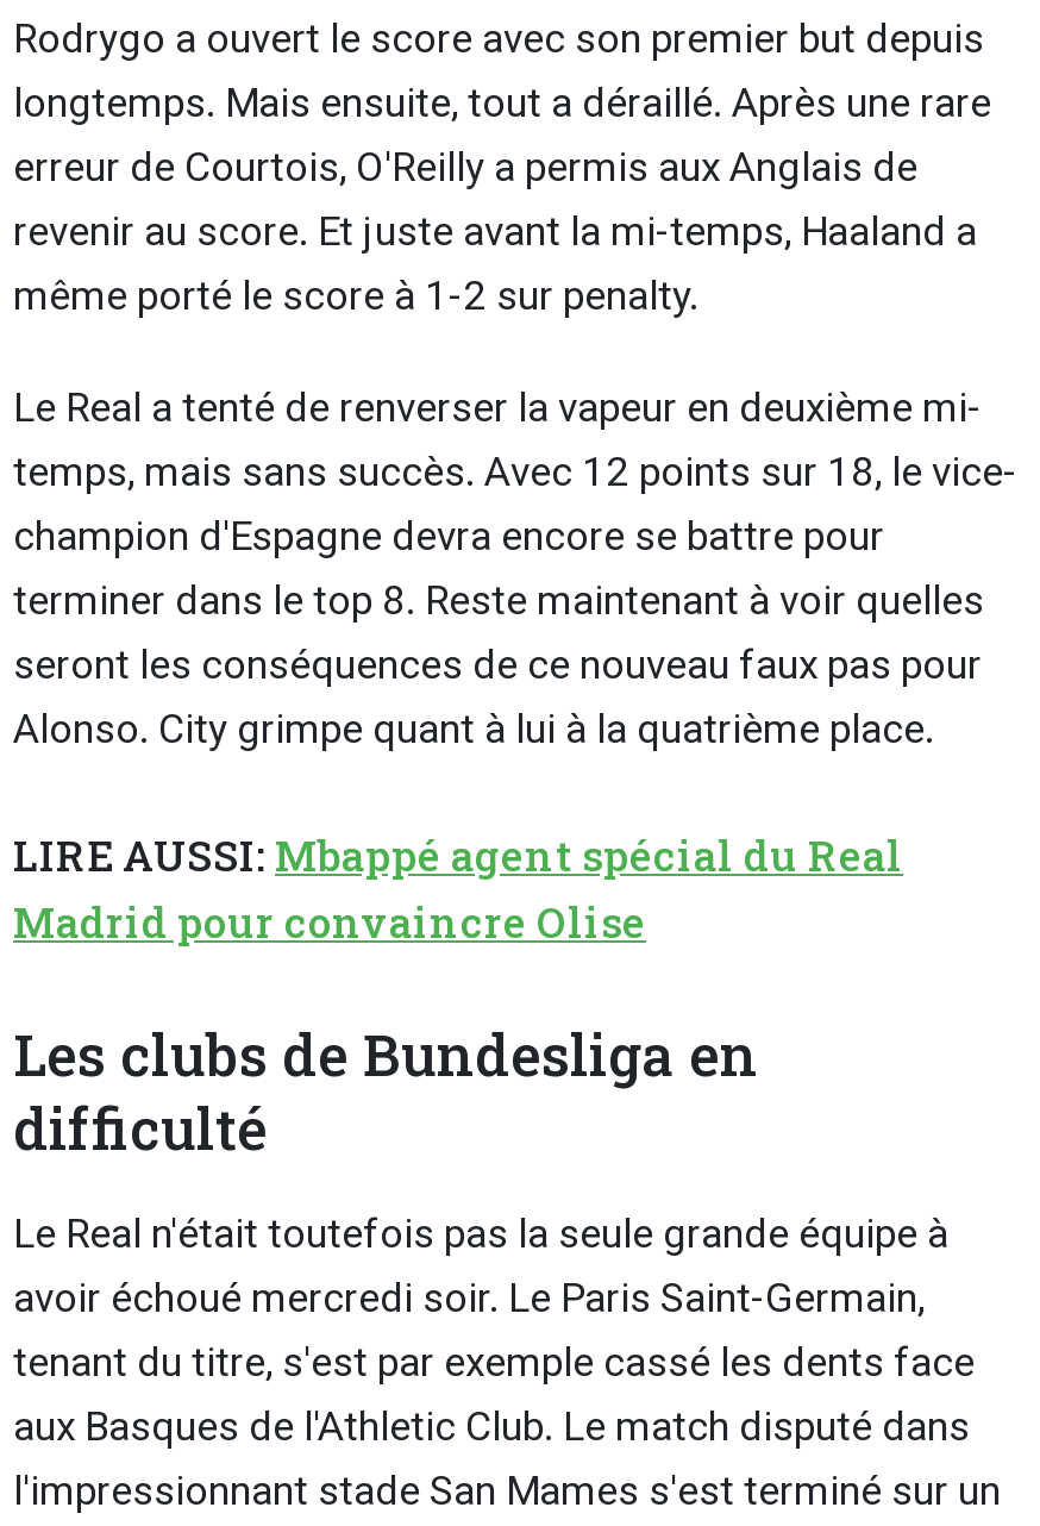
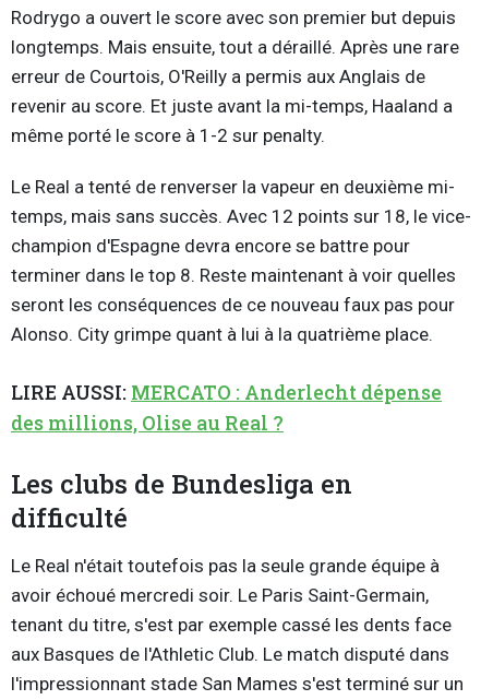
[13,828,903,950] LIRE AUSSI: Mbappé agent spécial du Real | Madrid pour convaincre Olise -> [11,380,442,436] LIRE AUSSI: MERCATO : Anderlecht dépense | des millions, Olise au Real ?

